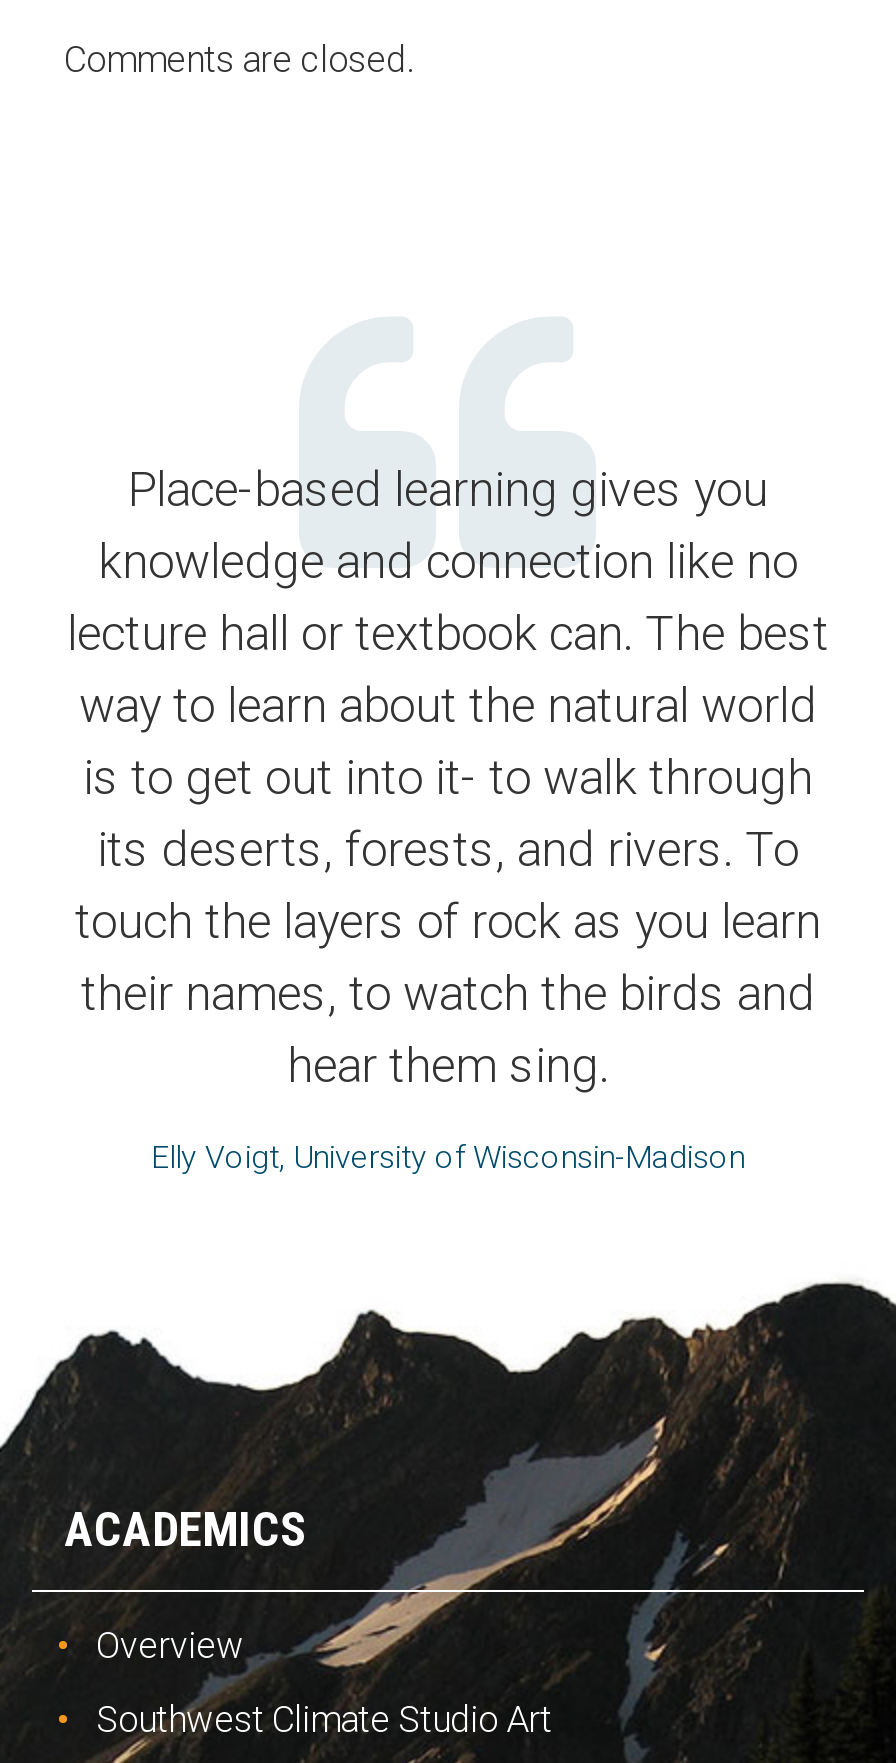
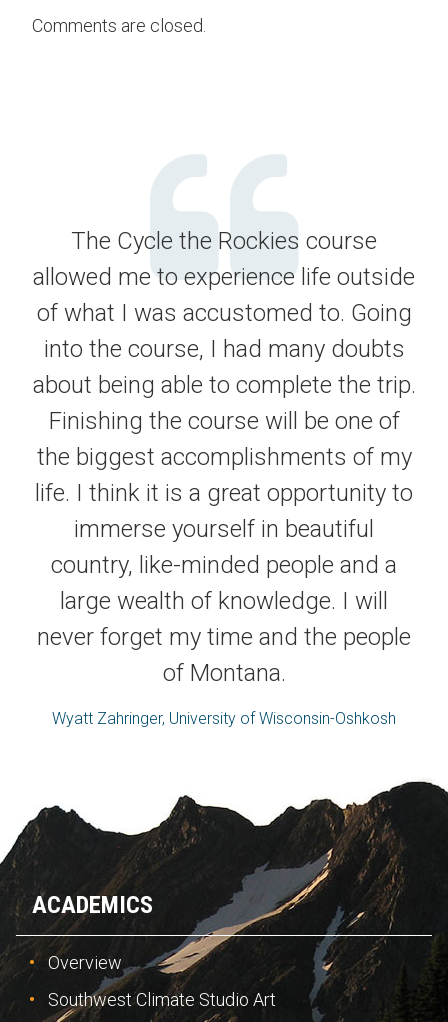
[67,461,829,1093] Place-based learning gives you | knowledge and connection like no | lecture hall or textbook can. The best | way to learn about the natural world | is to get out into it- to walk through | its deserts, forests, and rivers. To | touch the layers of rock as you learn | their names, to watch the birds and | hear them sing. -> [32,227,415,687] The Cycle the Rockies course | allowed me to experience life outside | of what I was accustomed to. Going | into the course, I had many doubts | about being able to complete the trip. | Finishing the course will be one of | the biggest accomplishments of my | life. I think it is a great opportunity to | immerse yourself in beautiful | country, like-minded people and a | large wealth of knowledge. I will | never forget my time and the people | of Montana.
[151,1137,745,1175] Elly Voigt, University of Wisconsin-Madison -> [52,709,396,728] Wyatt Zahringer, University of Wisconsin-Oshkosh

